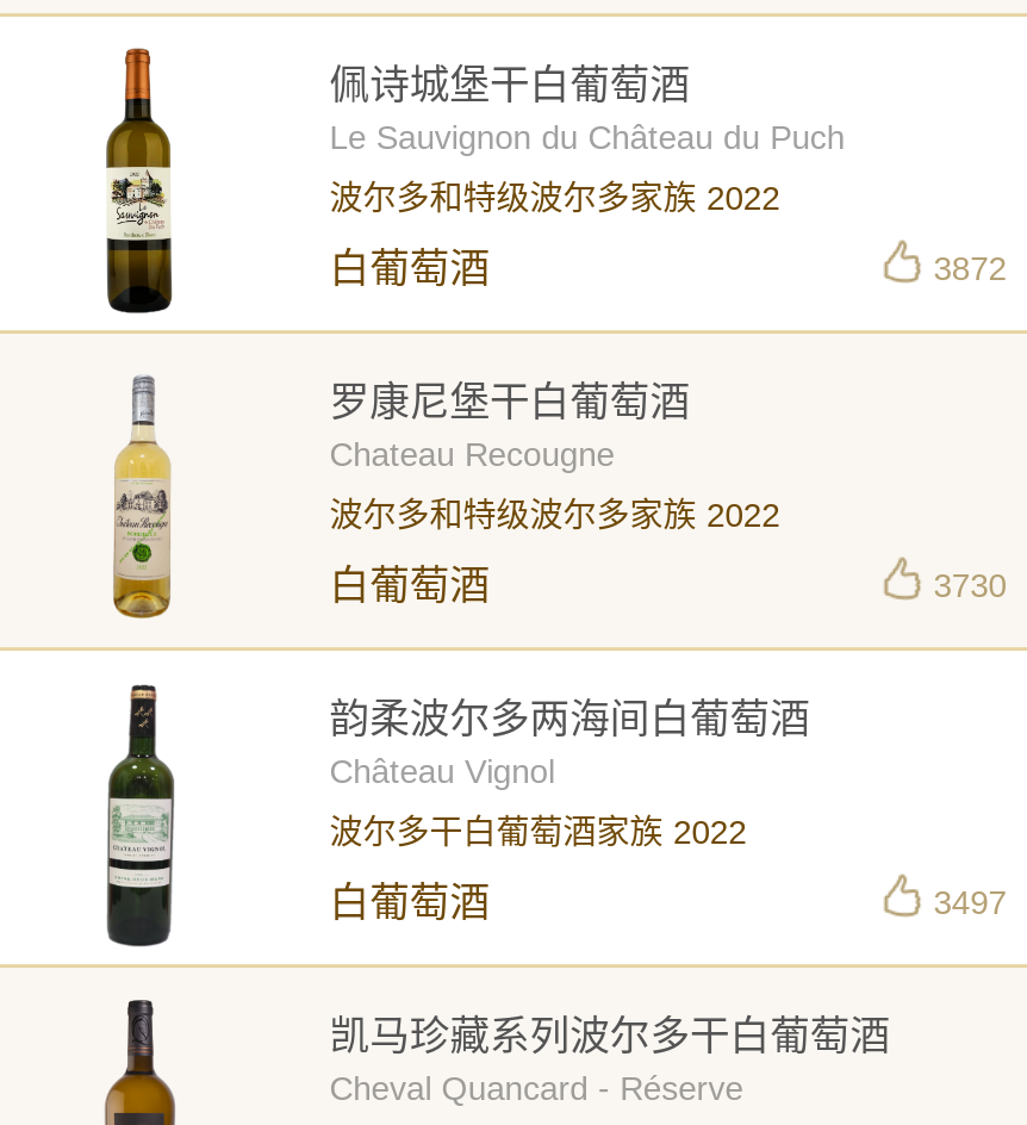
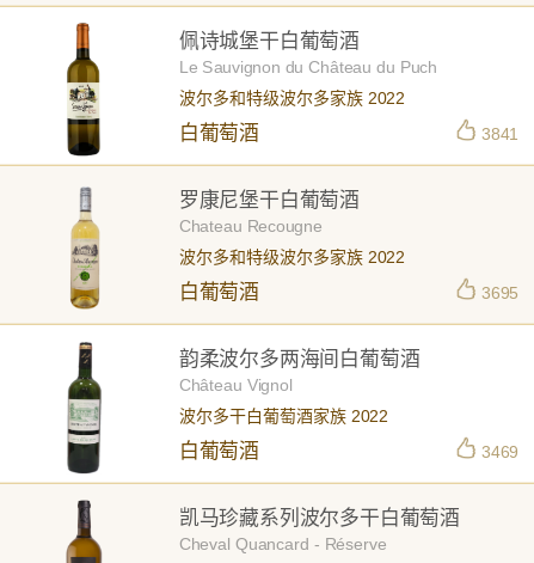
[933,251,1007,287] 3872 -> [482,124,518,143] 3841
[933,568,1007,604] 3730 -> [482,283,518,302] 3695
[933,885,1007,921] 3497 -> [482,442,518,461] 3469

